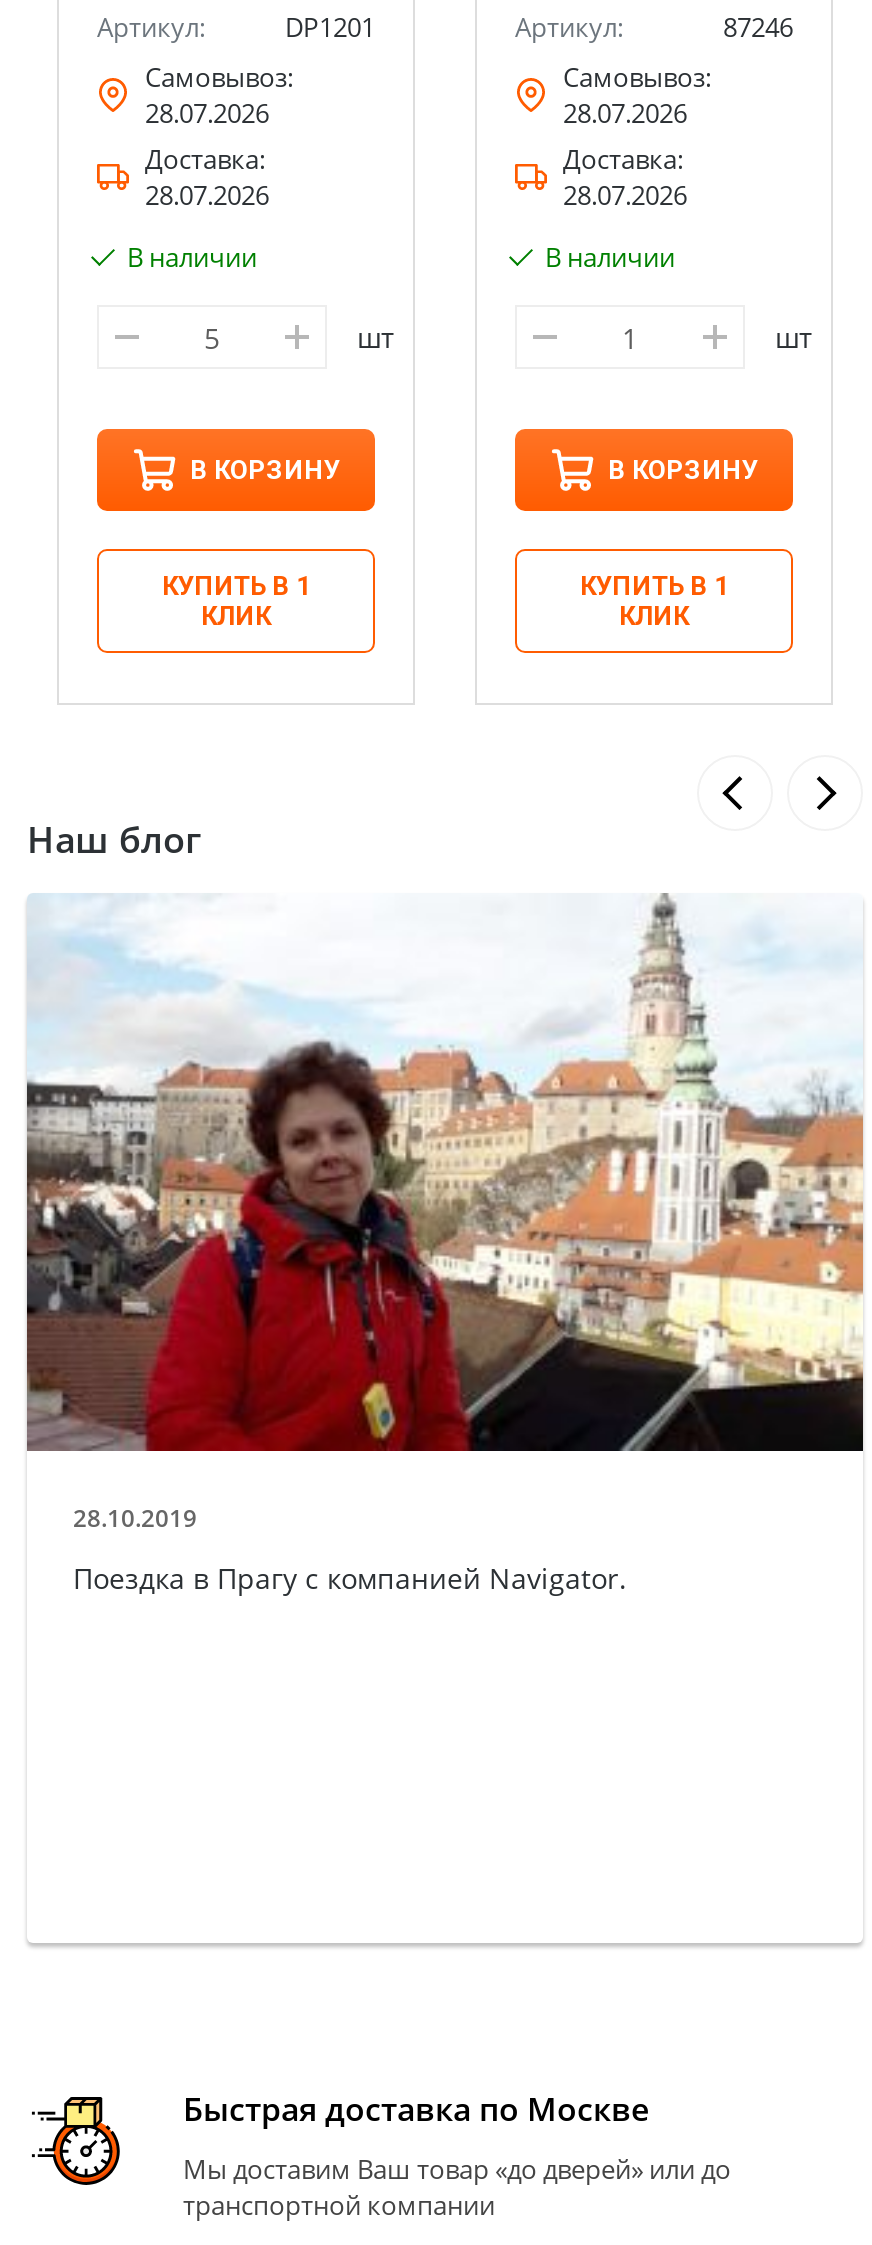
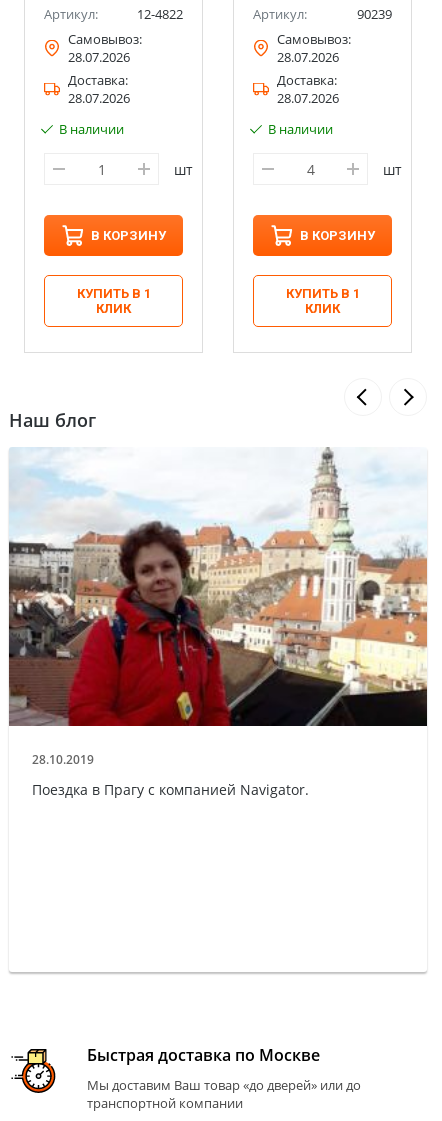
[285,9,375,45] DP1201 -> [137,5,183,23] 12-4822
[723,9,793,45] 87246 -> [357,5,392,23] 90239

